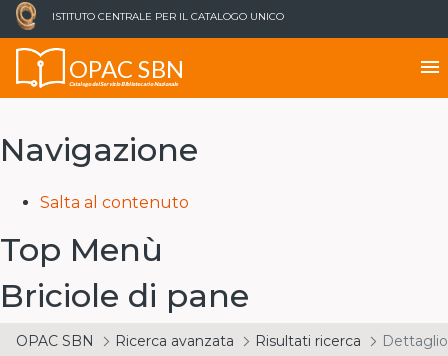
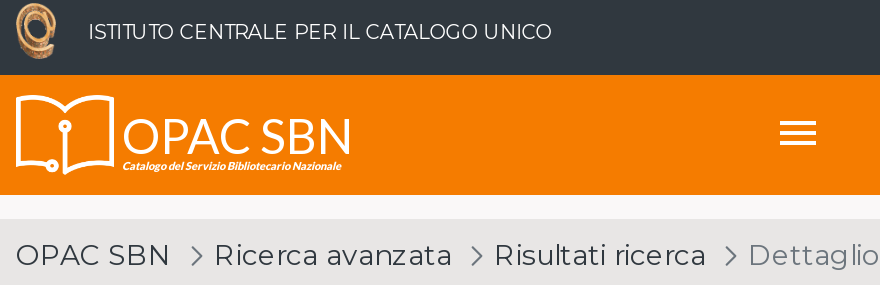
[0,130,198,269] Navigazione | Salta al contenuto | Top Menù -> none
[0,276,249,315] Briciole di pane -> none

